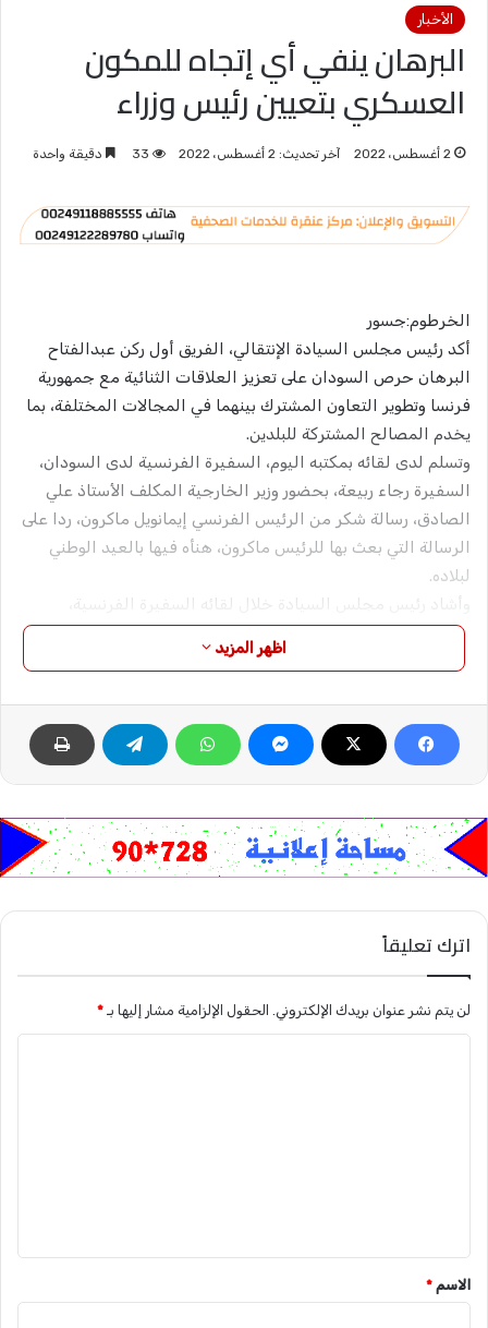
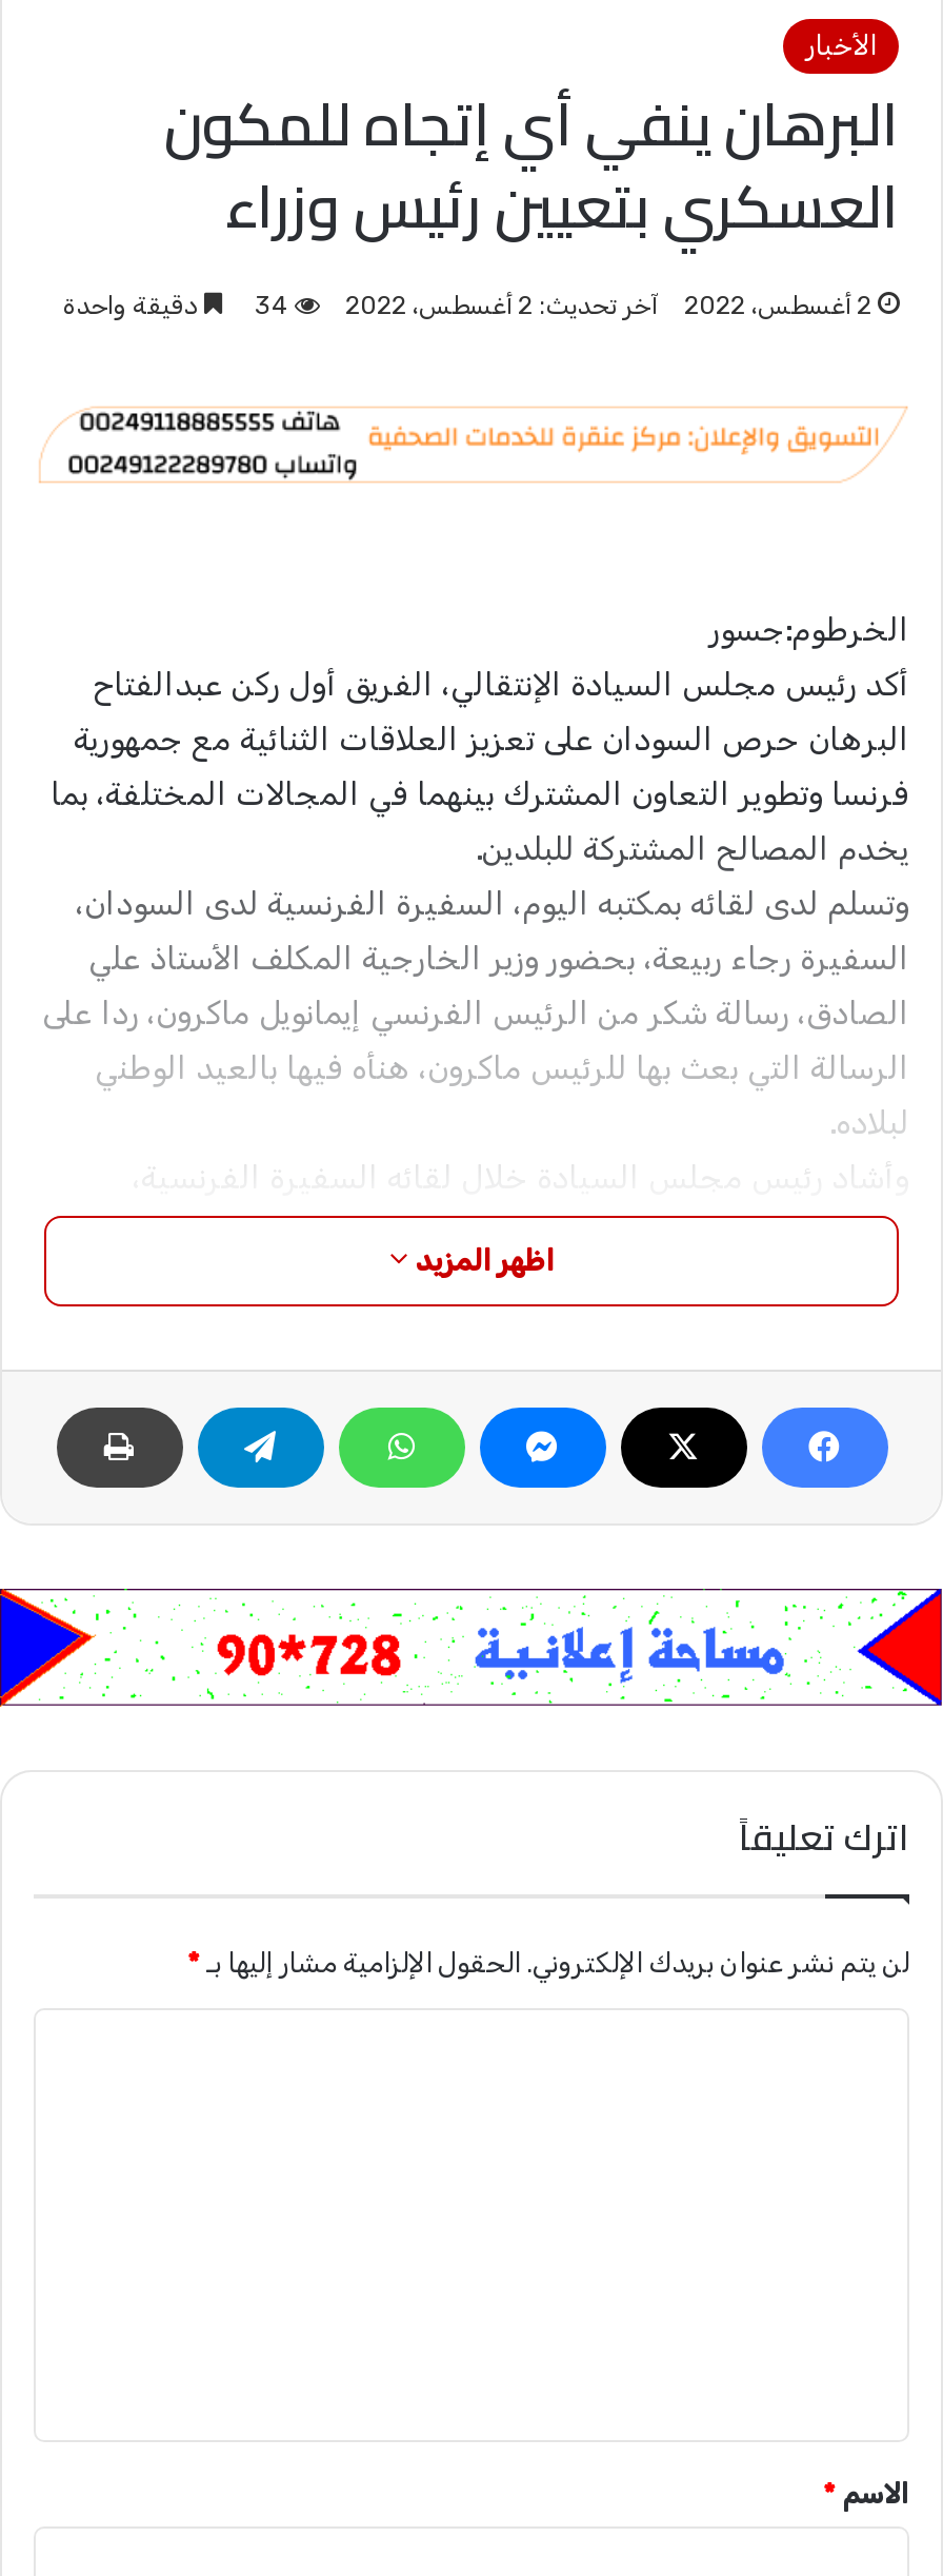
[33,146,149,161] 33 دقيقة واحدة -> [63,292,288,321] 34 دقيقة واحدة

